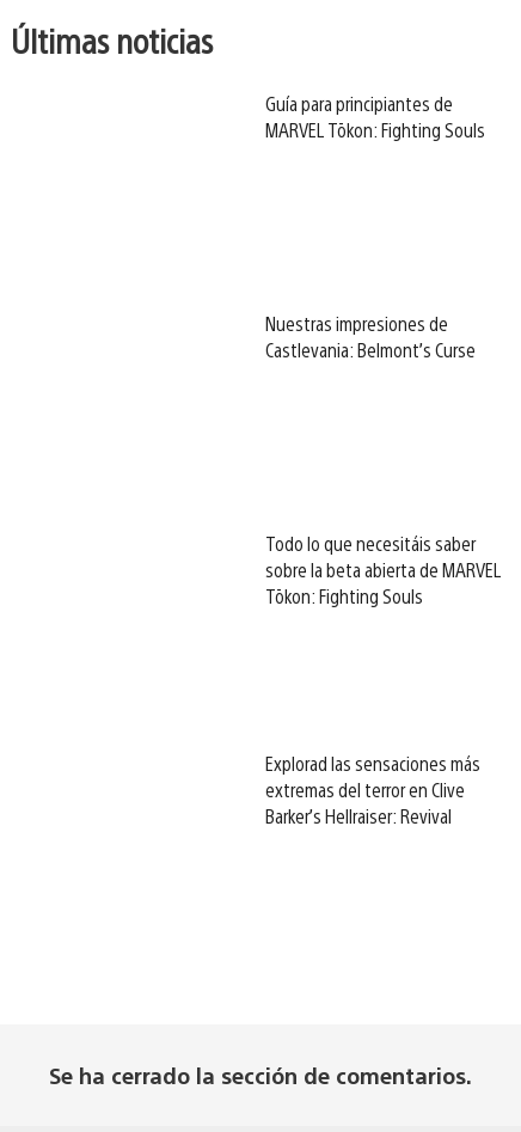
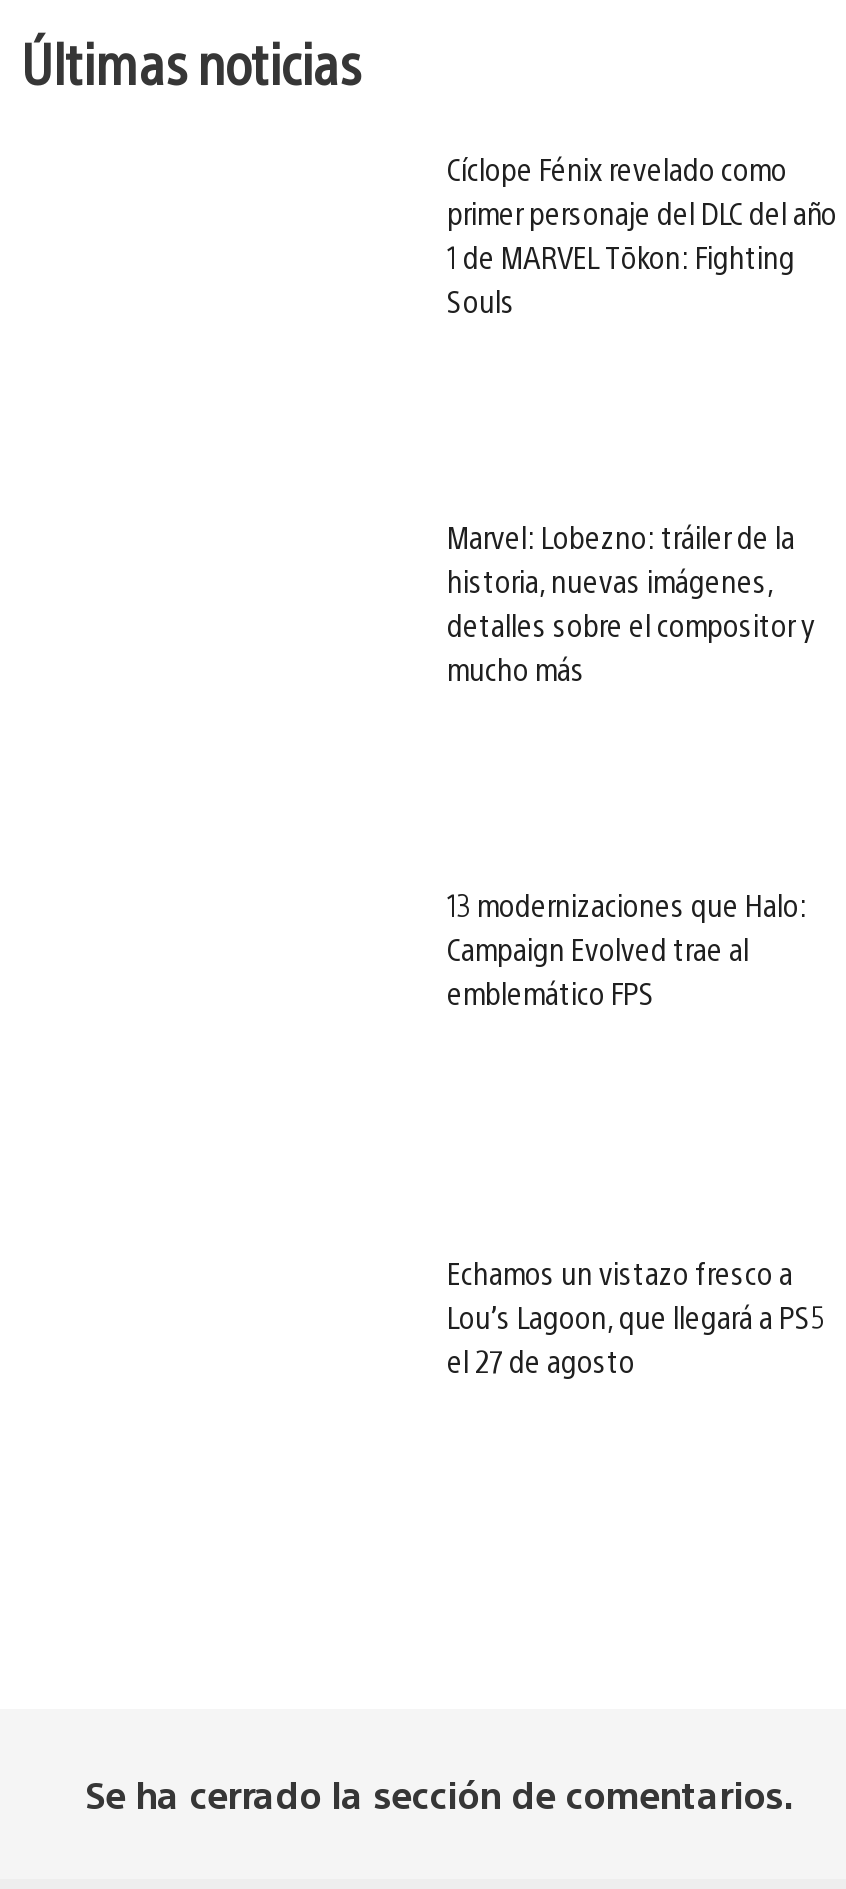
[265,91,485,142] Guía para principiantes de | MARVEL Tōkon: Fighting Souls -> [447,147,837,321] Cíclope Fénix revelado como | primer personaje del DLC del año | 1 de MARVEL Tōkon: Fighting | Souls
[265,311,476,362] Nuestras impresiones de | Castlevania: Belmont’s Curse -> [447,515,815,689] Marvel: Lobezno: tráiler de la | historia, nuevas imágenes, | detalles sobre el compositor y | mucho más
[265,530,501,608] Todo lo que necesitáis saber | sobre la beta abierta de MARVEL | Tōkon: Fighting Souls -> [447,883,807,1013] 13 modernizaciones que Halo: | Campaign Evolved trae al | emblemático FPS
[265,750,480,828] Explorad las sensaciones más | extremas del terror en Clive | Barker’s Hellraiser: Revival -> [447,1251,825,1381] Echamos un vistazo fresco a | Lou’s Lagoon, que llegará a PS5 | el 27 de agosto

